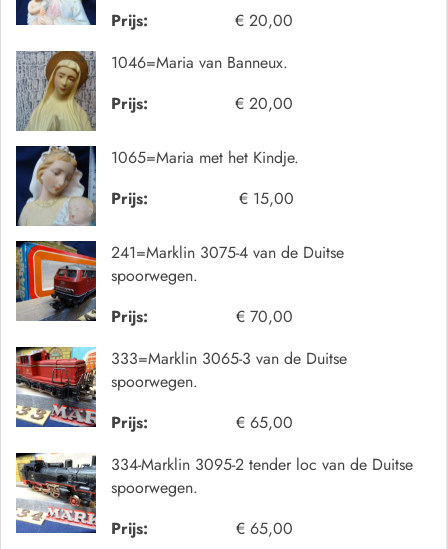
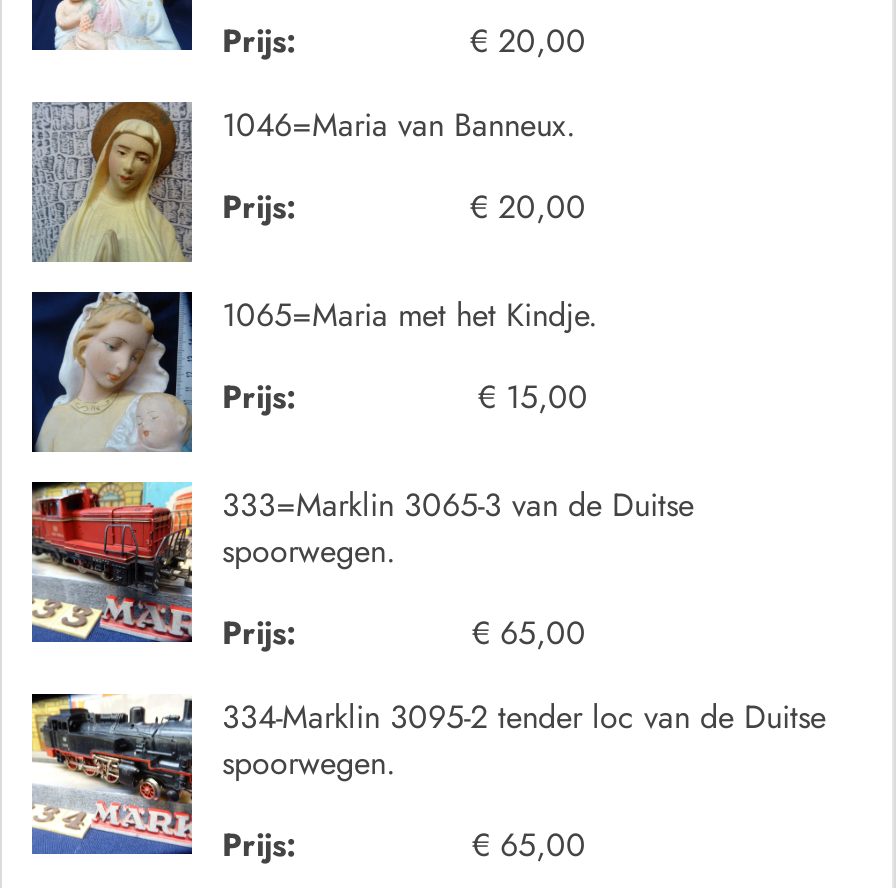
[16,240,344,328] [image] | 241=Marklin 3075-4 van de Duitse | spoorwegen. | Prijs: | € 70,00 -> none

